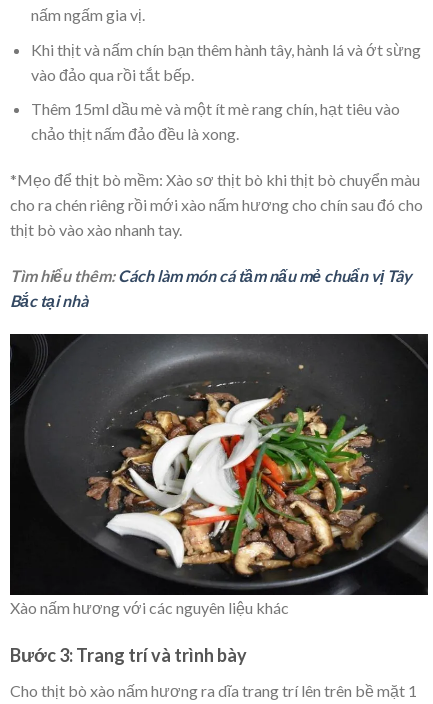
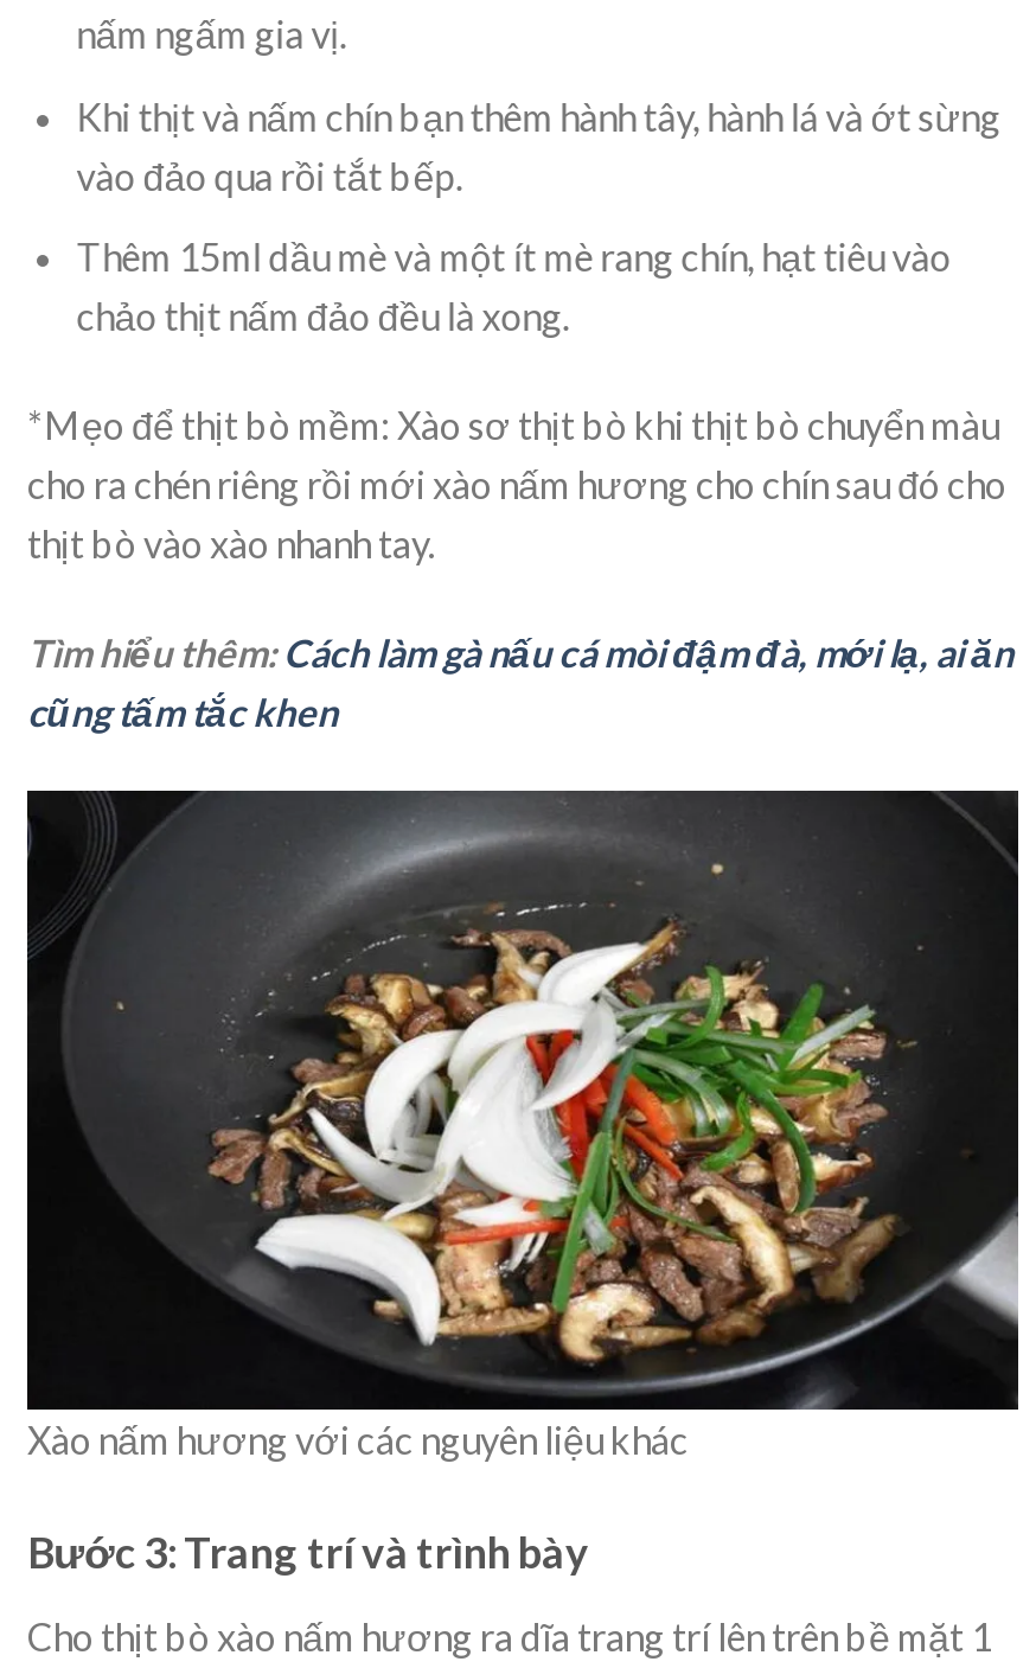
[10,266,412,310] Tìm hiểu thêm: Cách làm món cá tầm nấu mẻ chuẩn vị Tây | Bắc tại nhà -> [27,629,1013,733] Tìm hiểu thêm: Cách làm gà nấu cá mòi đậm đà, mới lạ, ai ăn | cũng tấm tắc khen

